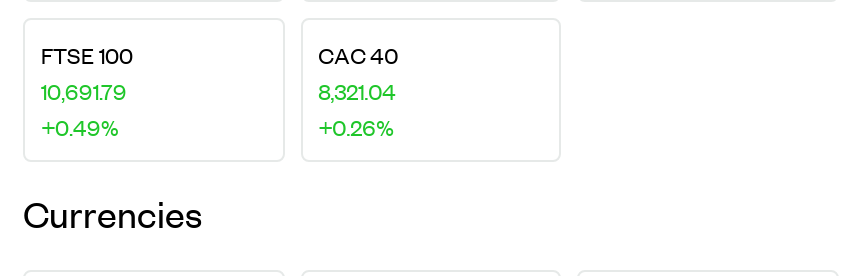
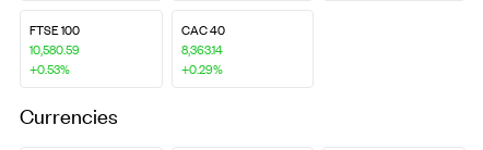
[41,72,127,108] 10,691.79 -> [30,39,80,59] 10,580.59
[318,72,396,108] 8,321.04 -> [181,39,223,59] 8,363.14
[41,108,119,144] +0.49% -> [30,59,70,78] +0.53%
[318,108,394,144] +0.26% -> [181,59,223,78] +0.29%

